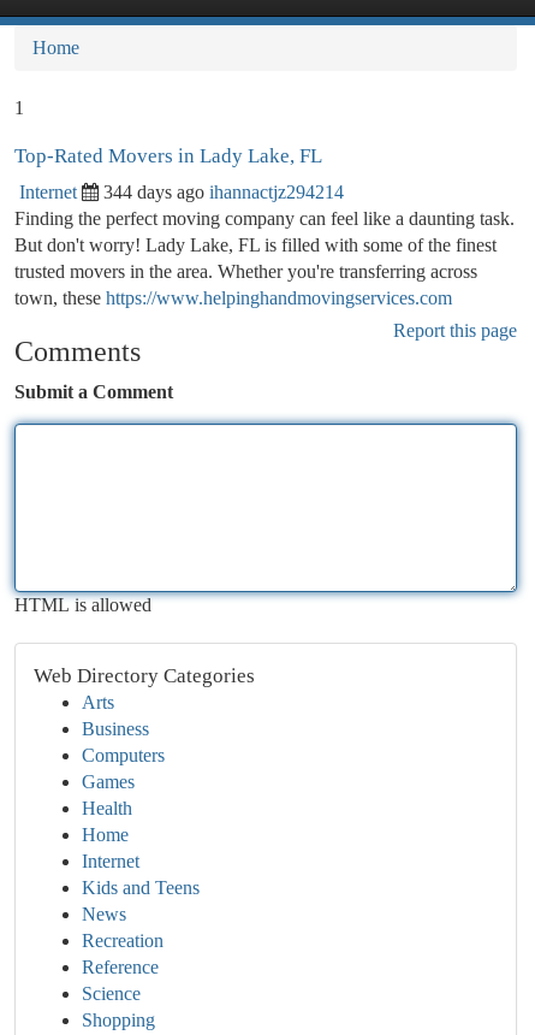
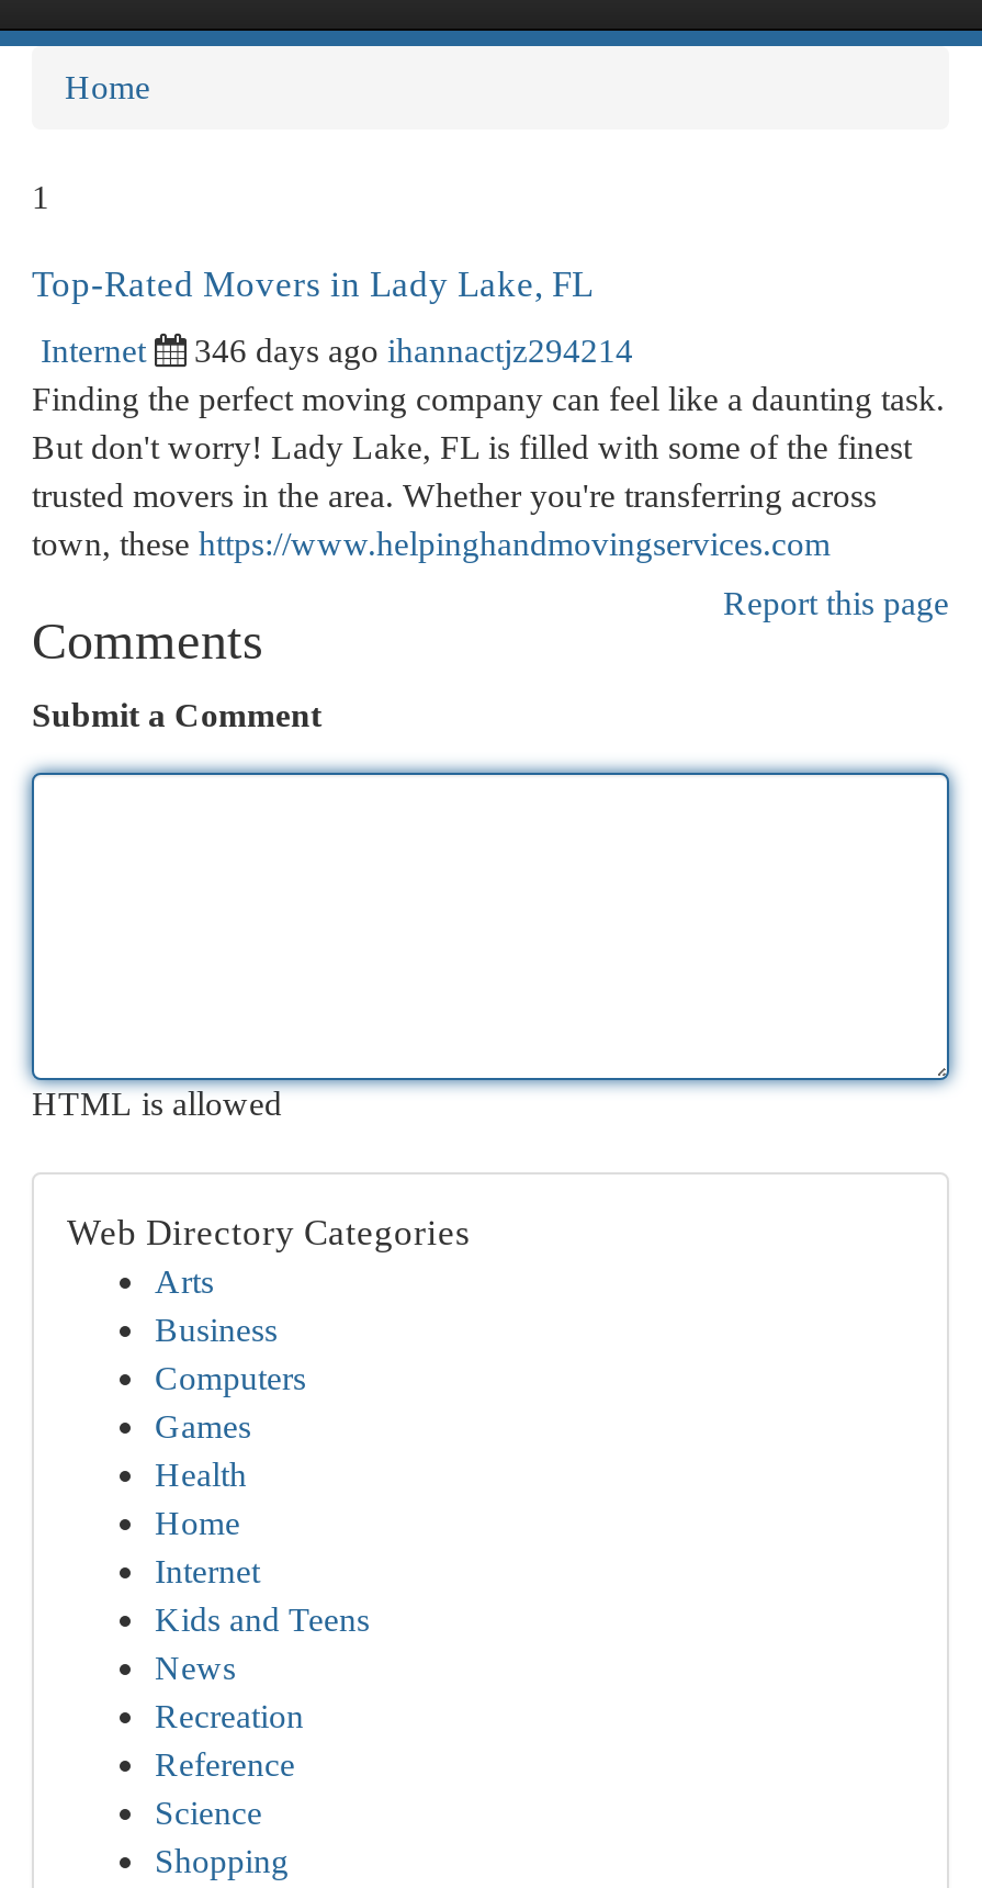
[103,182,344,202] 344 days ago ihannactjz294214 -> [194,331,633,369] 346 days ago ihannactjz294214

